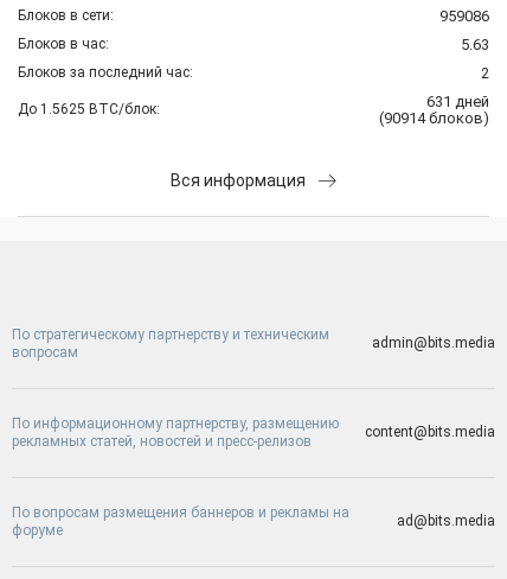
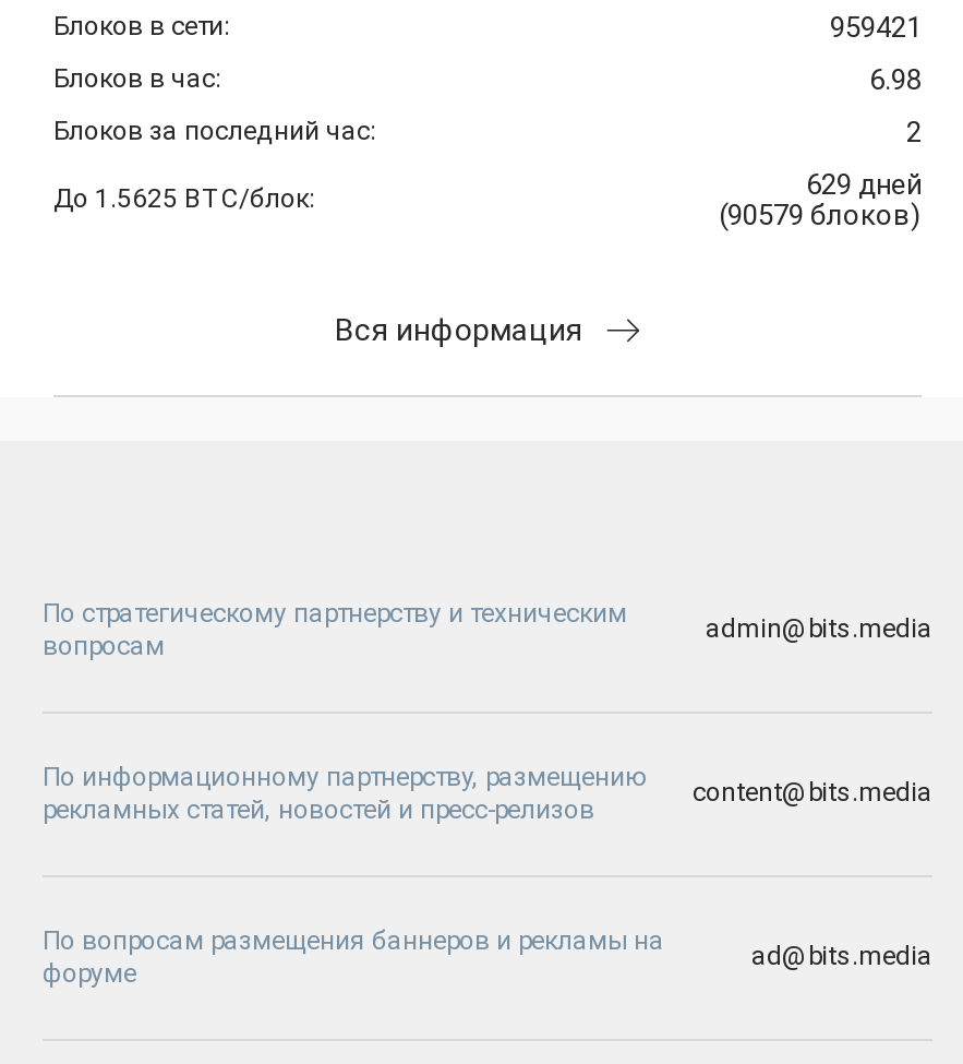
[439,7,489,25] 959086 -> [830,11,922,44] 959421
[461,36,489,53] 5.63 -> [869,63,922,96] 6.98
[426,93,489,110] 631 дней -> [806,168,922,201] 629 дней
[379,109,489,127] (90914 блоков) -> [719,199,922,231] (90579 блоков)

